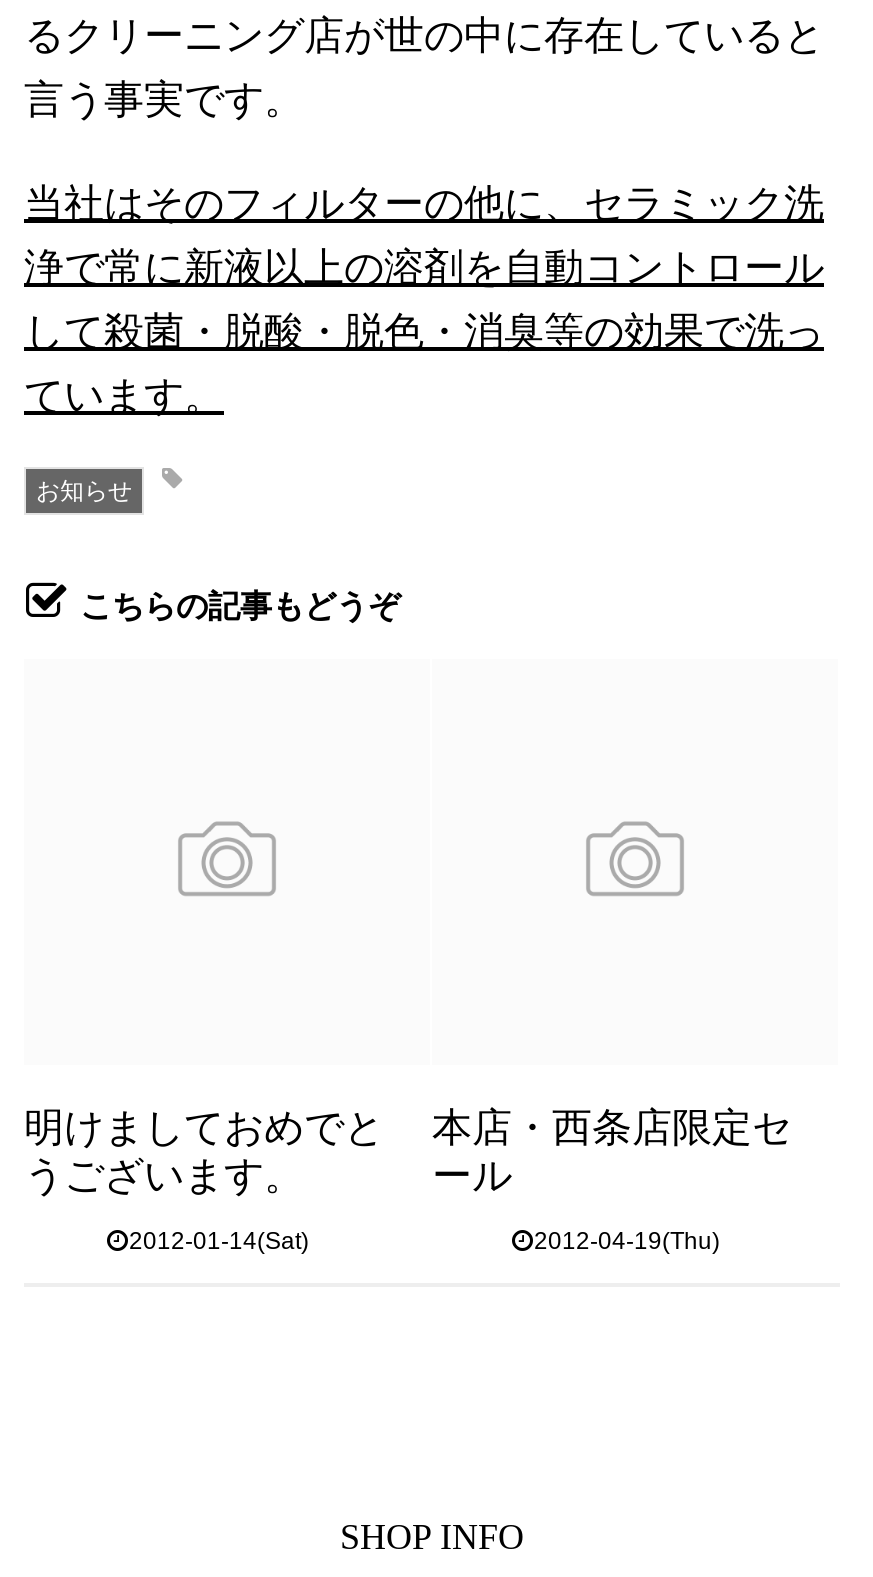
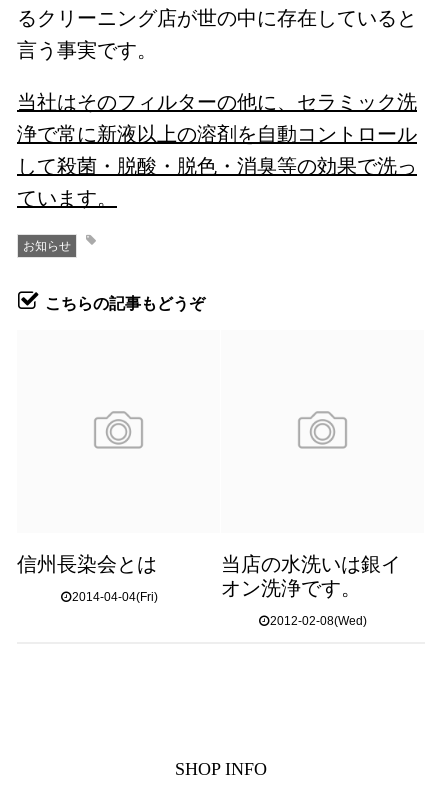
[24,1105,384,1197] 明けましておめでと | うございます。 -> [17,553,157,575] 信州長染会とは
[432,1105,792,1197] 本店・西条店限定セ | ール -> [221,553,401,599] 当店の水洗いは銀イ | オン洗浄です。
[129,1227,309,1255] 2012-01-14(Sat) -> [71,590,157,604] 2014-04-04(Fri)
[534,1227,720,1255] 2012-04-19(Thu) -> [270,614,367,628] 2012-02-08(Wed)

